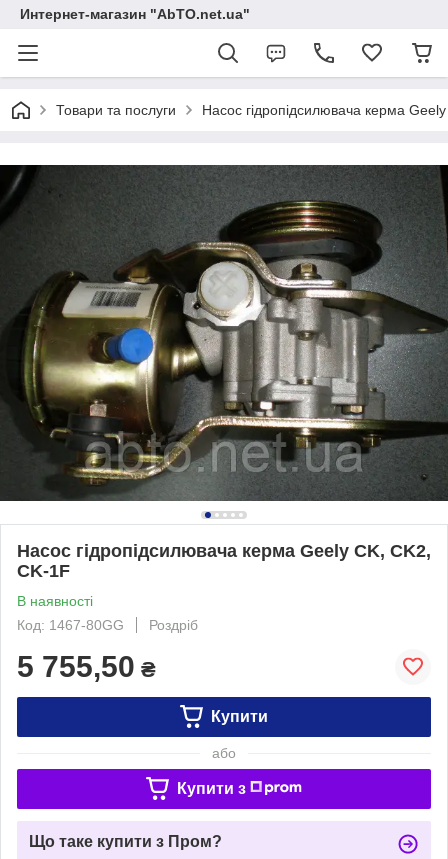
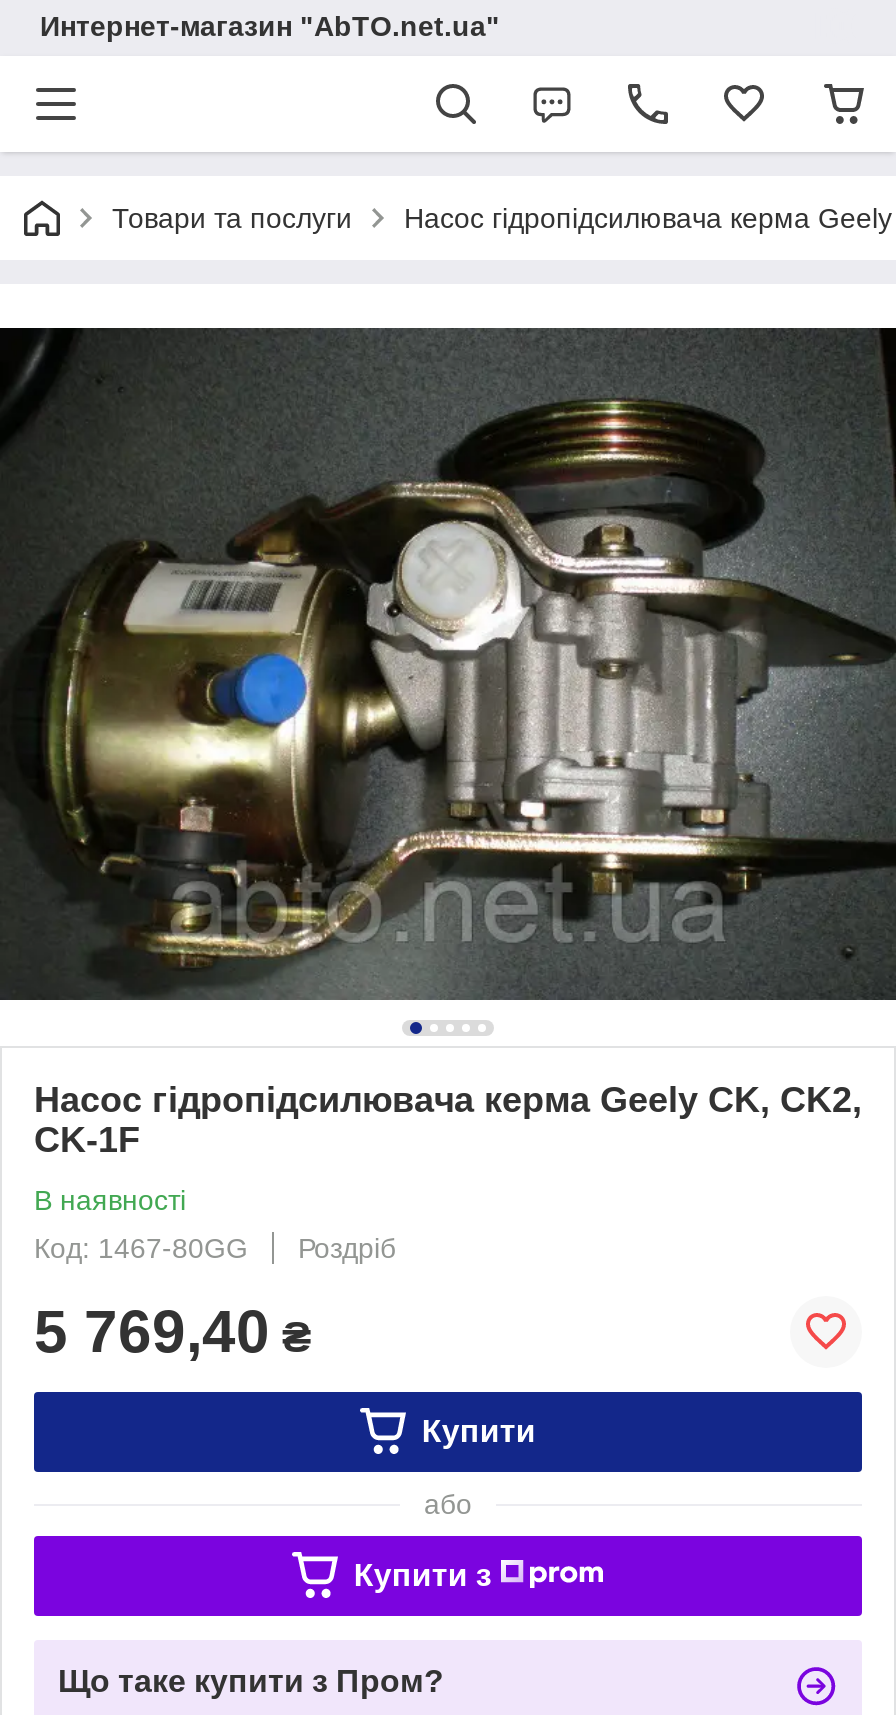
[17,650,156,683] 5 755,50 ₴ -> [34,1298,312,1364] 5 769,40 ₴

